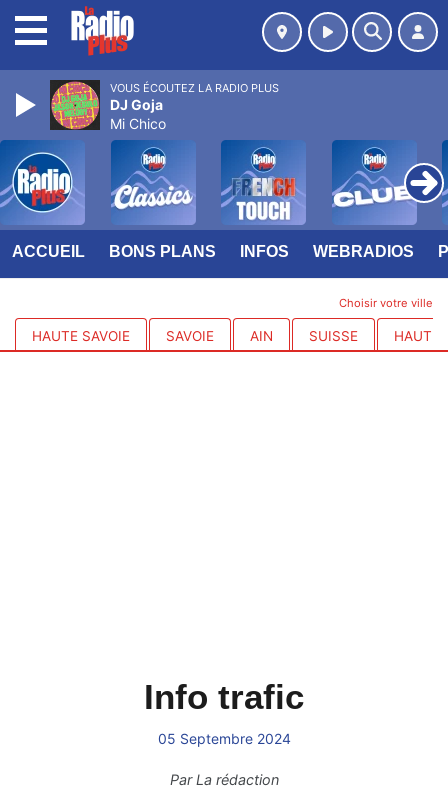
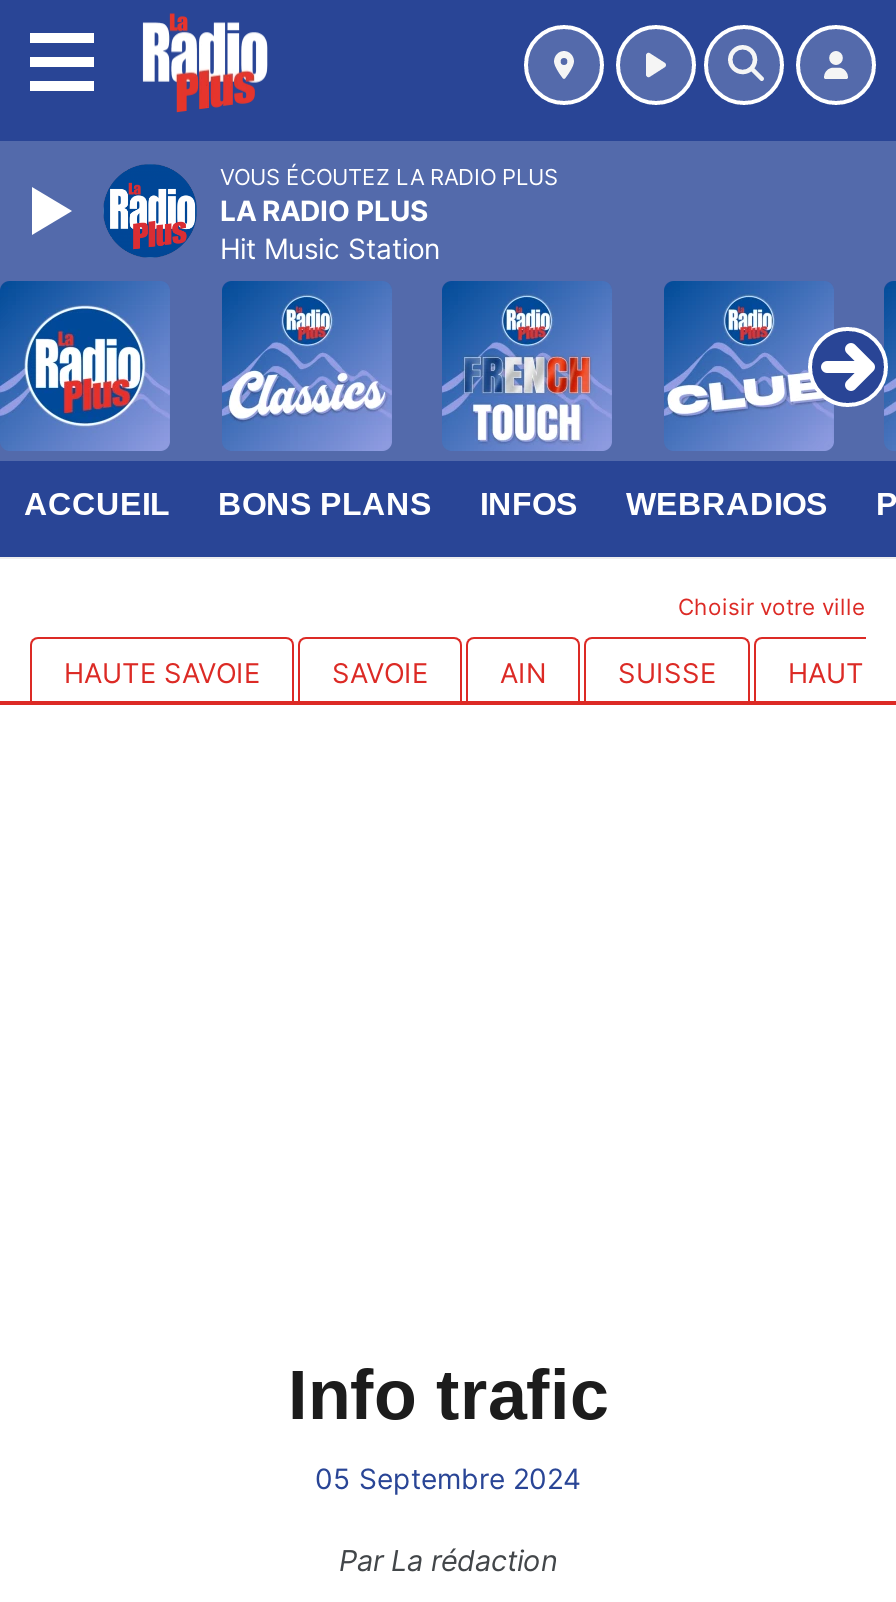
[49,79,166,132] [image] | DJ Goja | Mi Chico -> [100,161,440,265] [image] | LA RADIO PLUS | Hit Music Station

